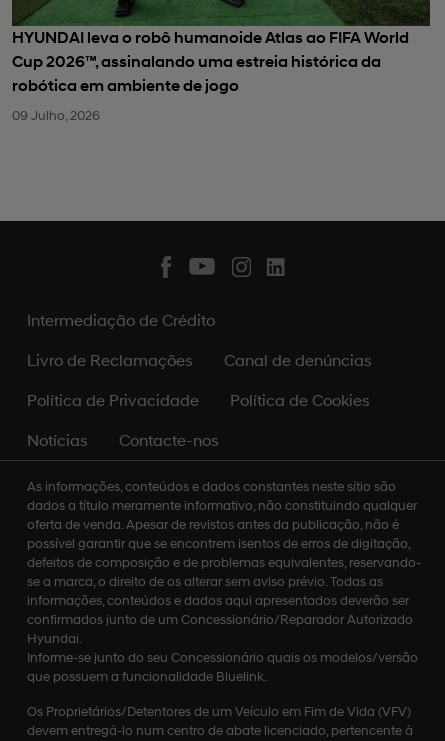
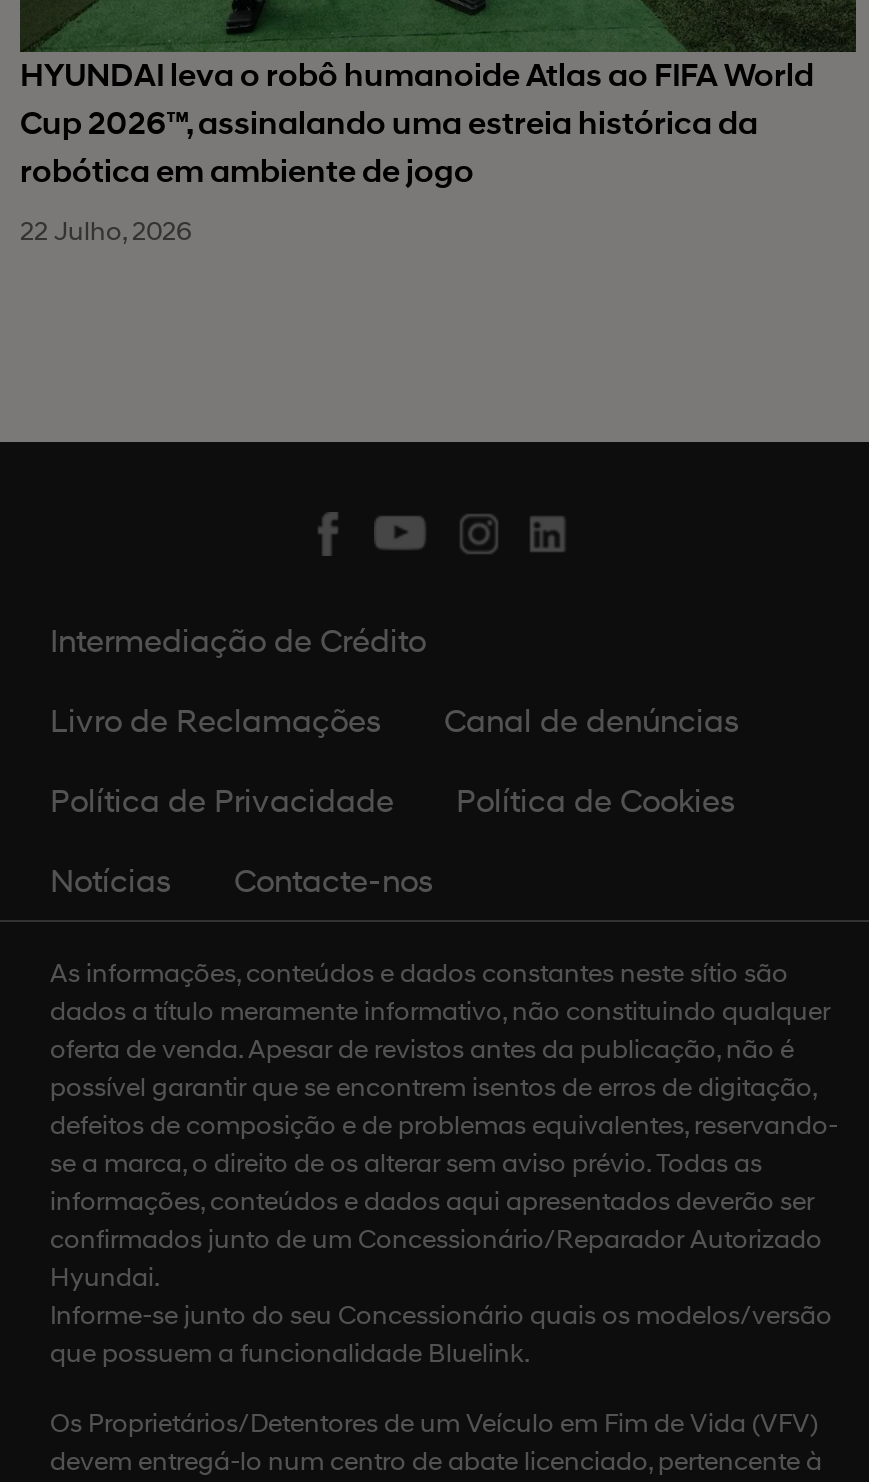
[12,108,100,123] 09 Julho, 2026 -> [20,217,192,247] 22 Julho, 2026

